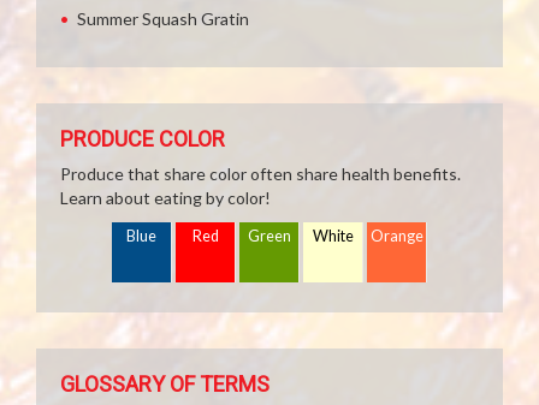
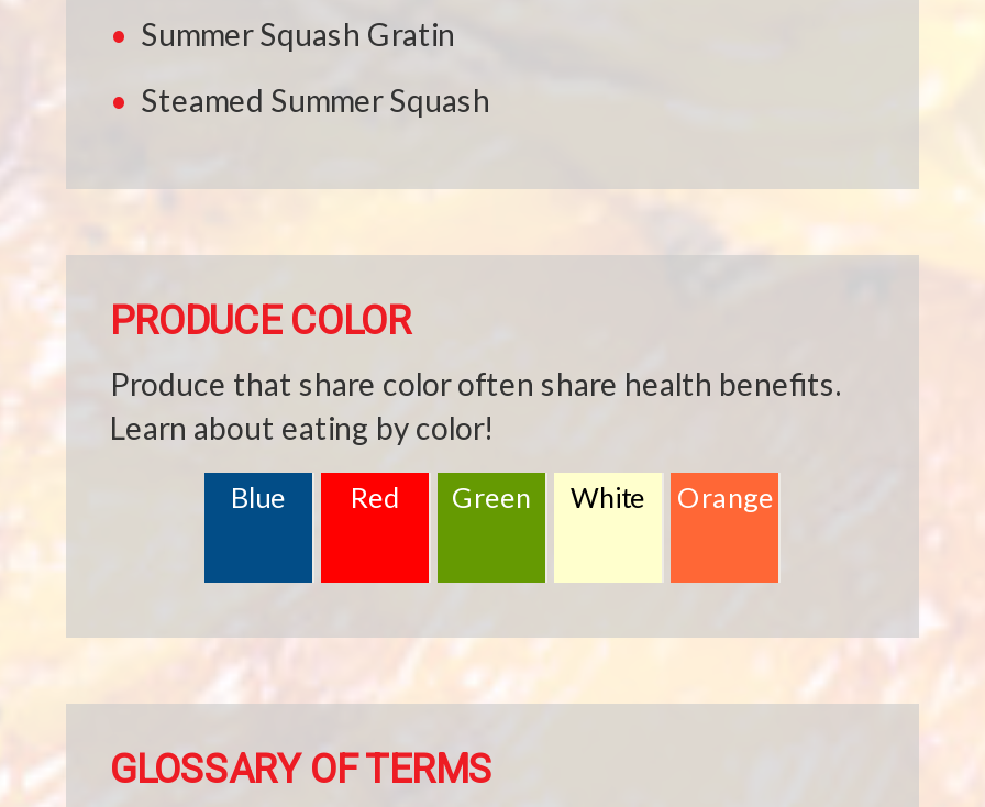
none -> [141,81,490,119] Steamed Summer Squash

